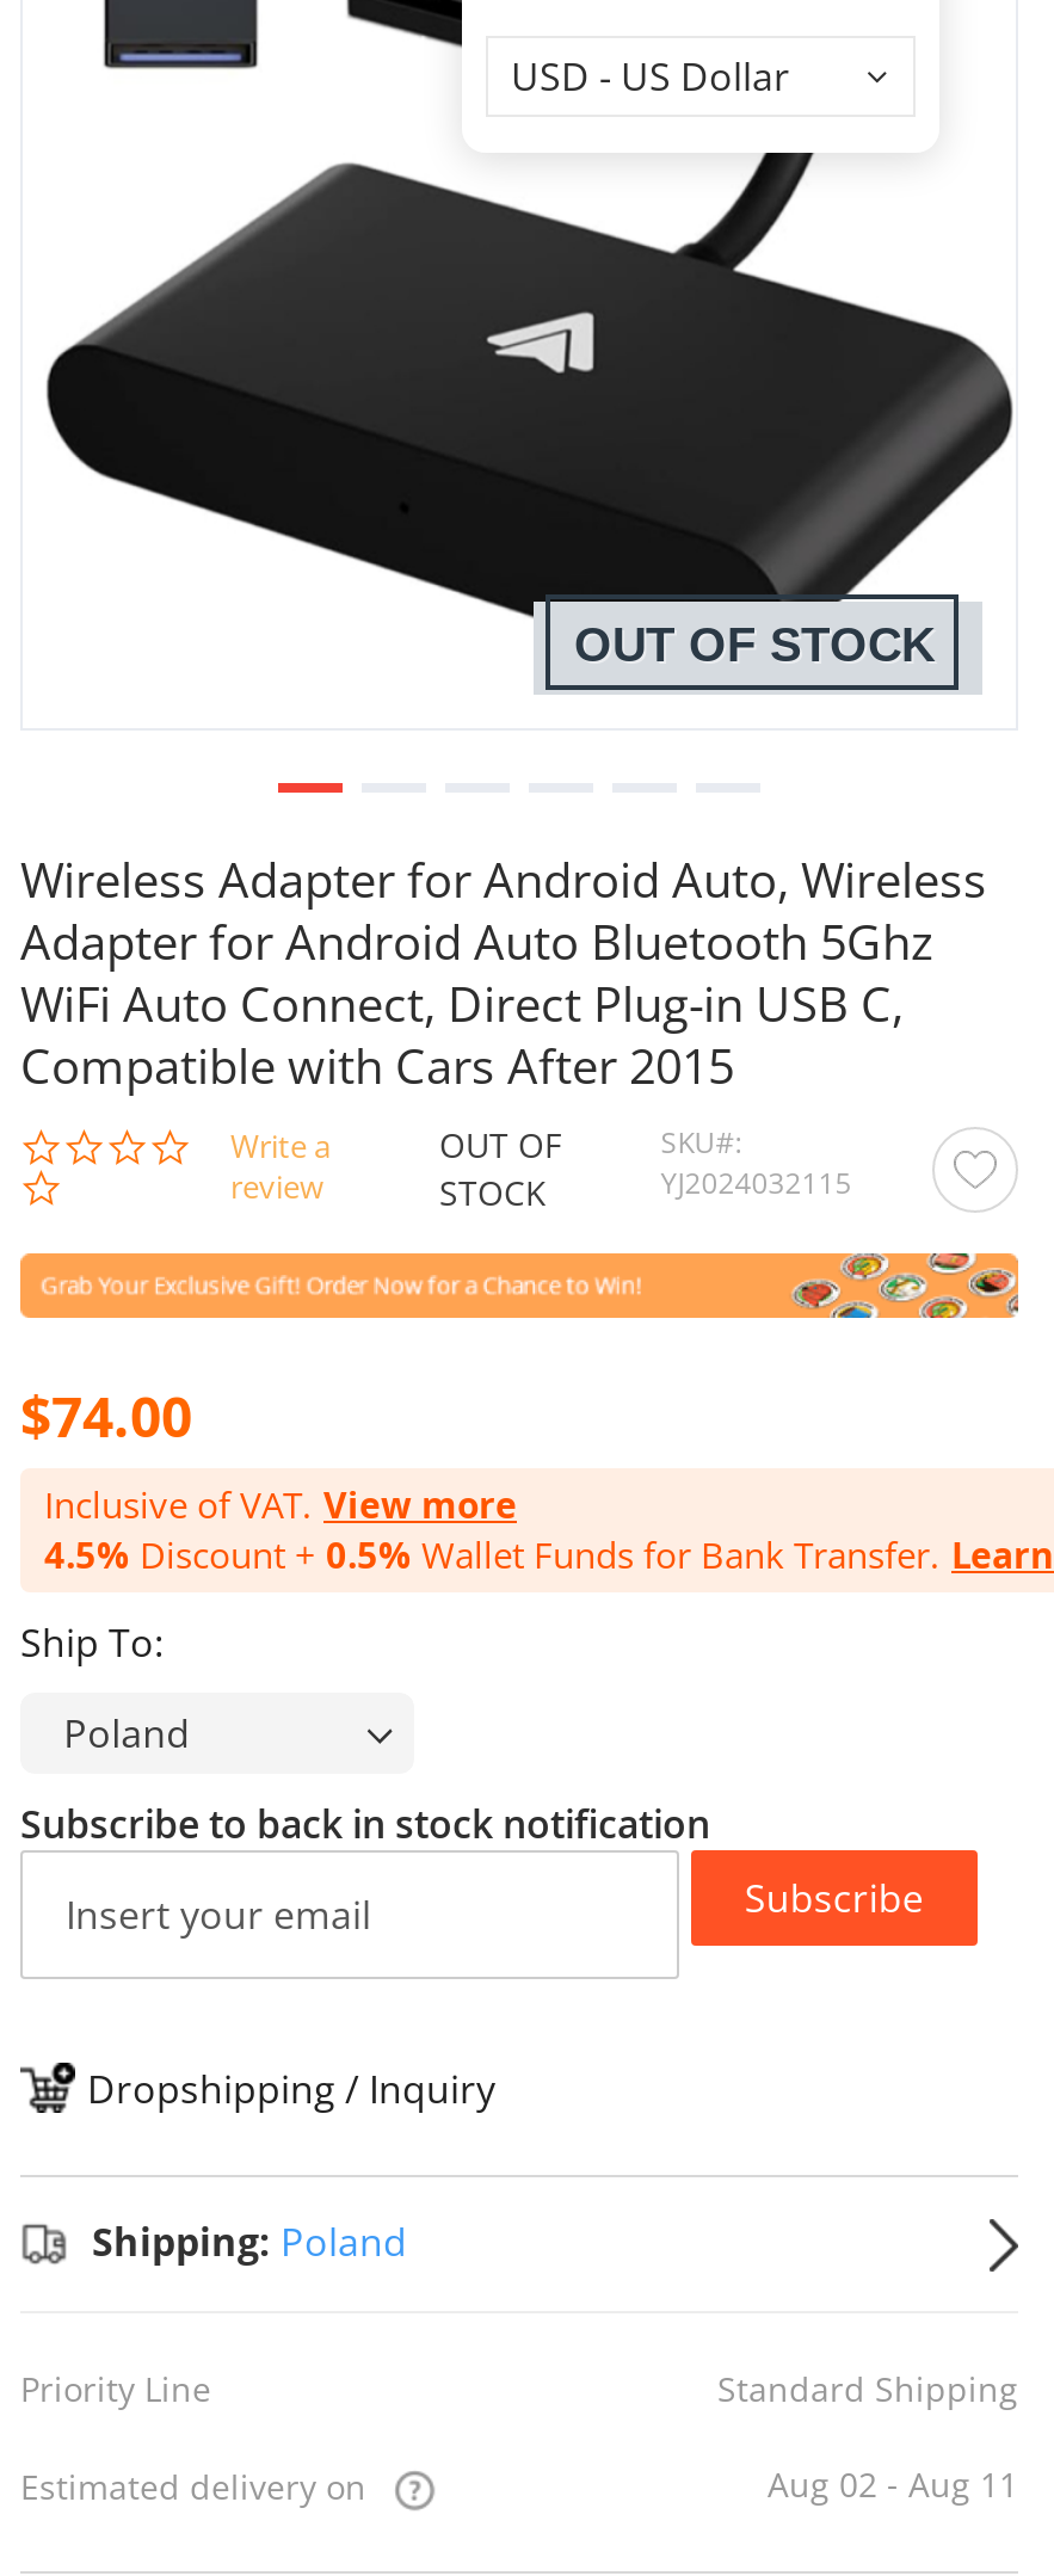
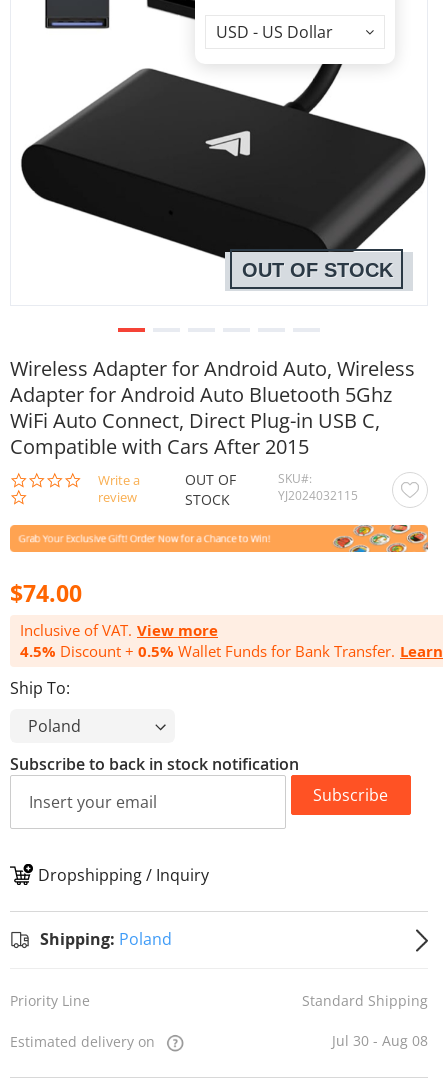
[768,2462,1018,2508] Aug 02 - Aug 11 -> [332,1031,428,1050] Jul 30 - Aug 08

